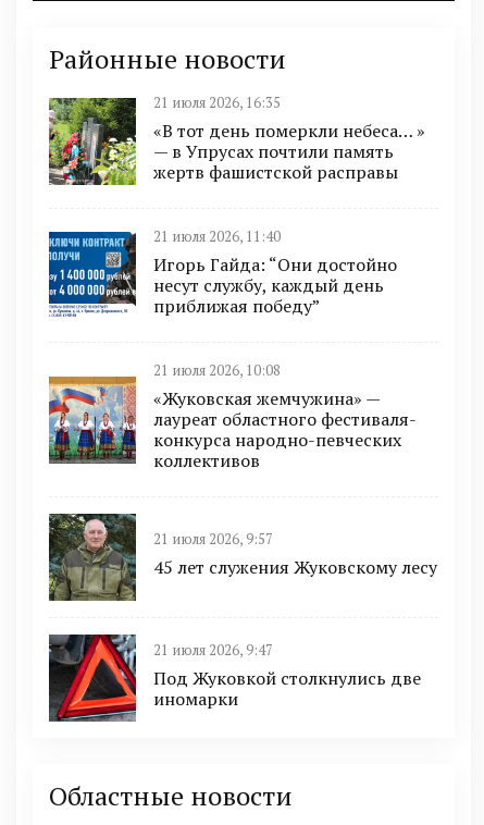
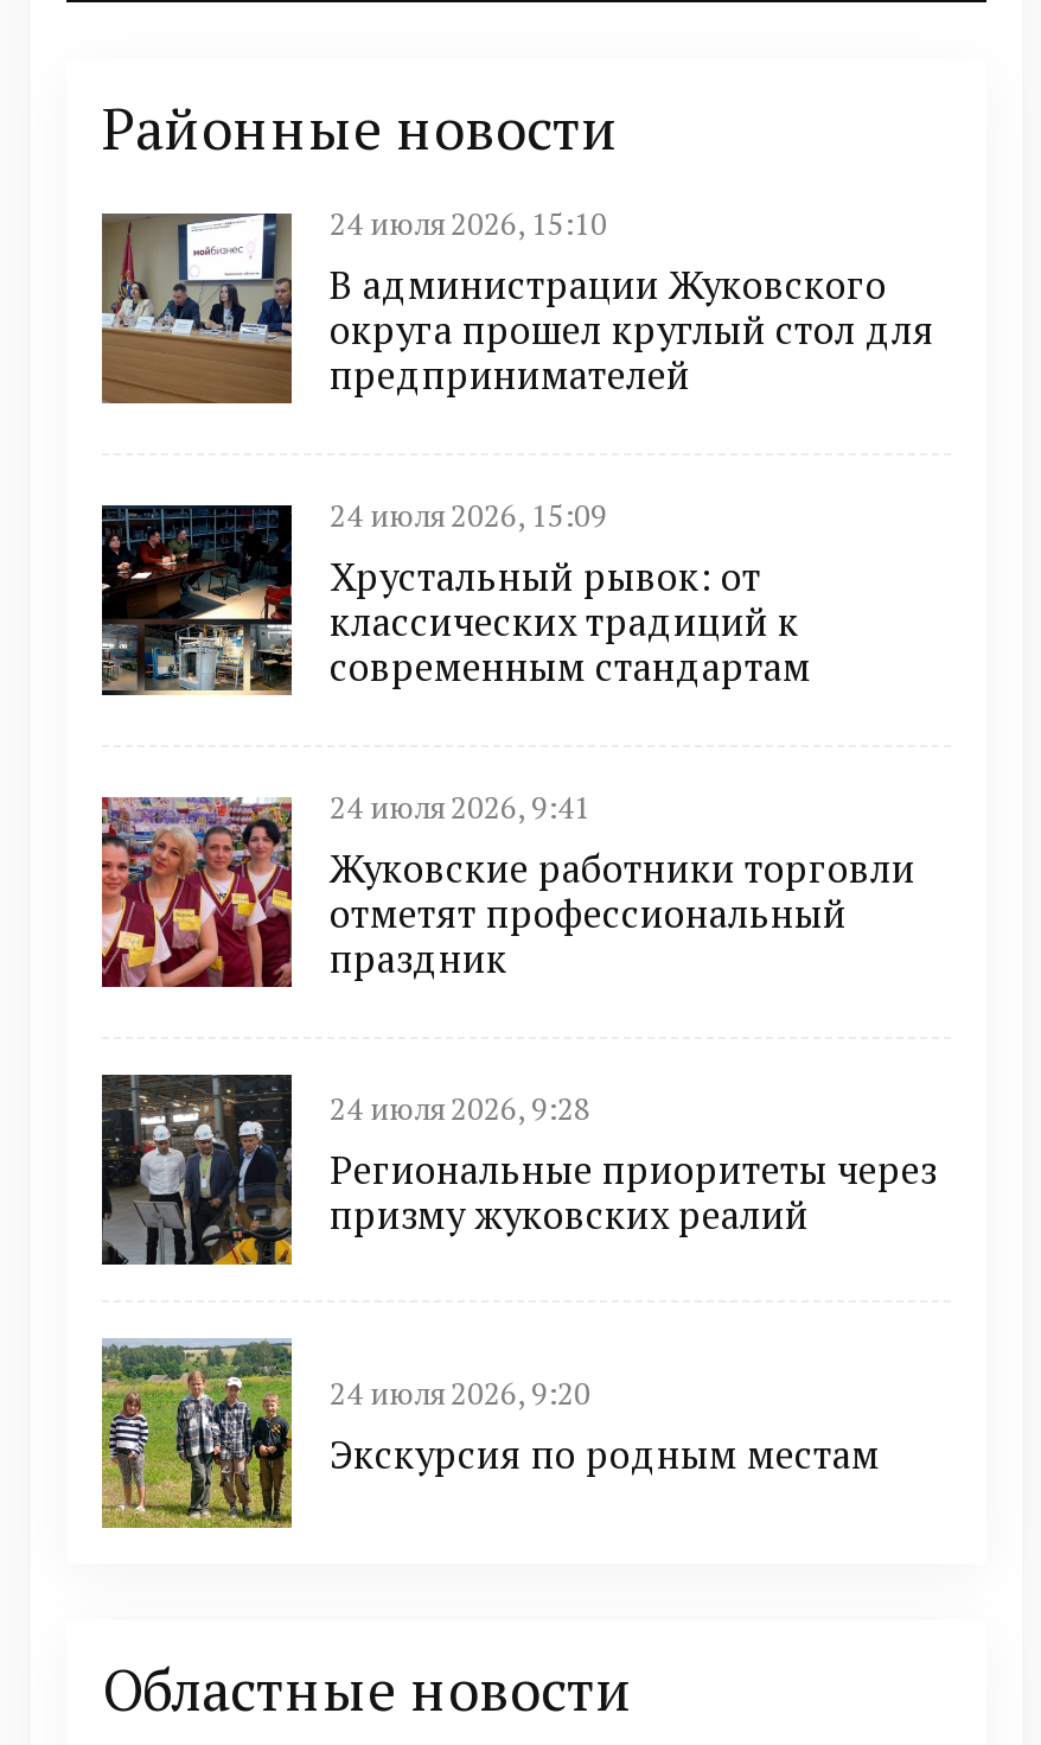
[49,94,425,186] [image] | 21 июля 2026, 16:35 | «В тот день померкли небеса… » | — в Упрусах почтили память | жертв фашистской расправы -> [102,204,934,406] [image] | 24 июля 2026, 15:10 | В администрации Жуковского | округа прошел круглый стол для | предпринимателей
[48,228,397,319] [image] | 21 июля 2026, 11:40 | Игорь Гайда: “Они достойно | несут службу, каждый день | приближая победу” -> [100,496,811,698] [image] | 24 июля 2026, 15:09 | Хрустальный рывок: от | классических традиций к | современным стандартам
[48,361,417,472] [image] | 21 июля 2026, 10:08 | «Жуковская жемчужина» — | лауреат областного фестиваля- | конкурса народно-певческих | коллективов -> [100,788,915,989] [image] | 24 июля 2026, 9:41 | Жуковские работники торговли | отметят профессиональный | праздник
[49,513,437,602] [image] | 21 июля 2026, 9:57 | 45 лет служения Жуковскому лесу -> [104,1072,937,1267] [image] | 24 июля 2026, 9:28 | Региональные приоритеты через | призму жуковских реалий
[48,633,421,723] [image] | 21 июля 2026, 9:47 | Под Жуковкой столкнулись две | иномарки -> [100,1338,880,1530] [image] | 24 июля 2026, 9:20 | Экскурсия по родным местам

